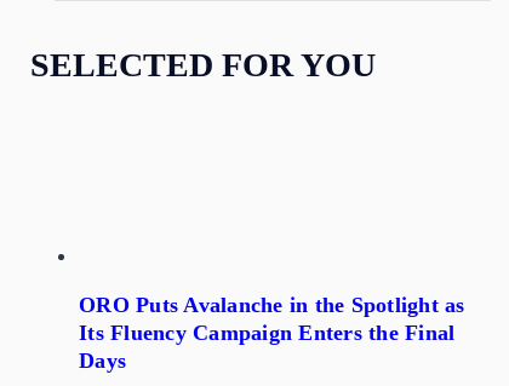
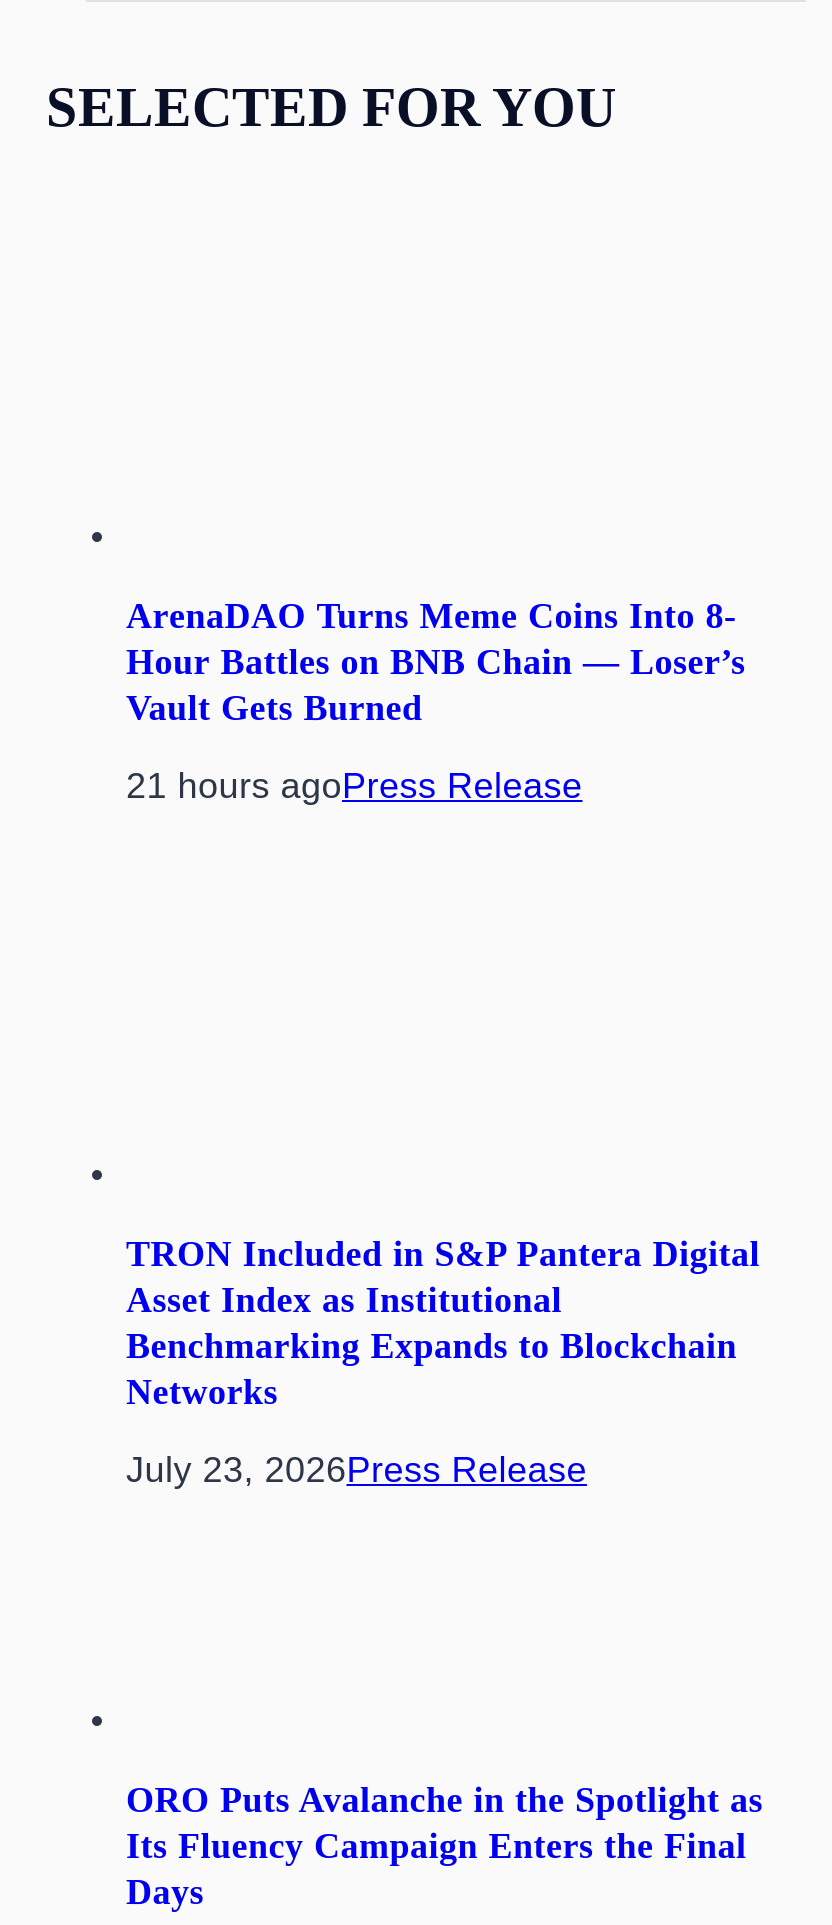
none -> [126,596,746,806] ArenaDAO Turns Meme Coins Into 8- | Hour Battles on BNB Chain — Loser’s | Vault Gets Burned | 21 hours agoPress Release
none -> [126,1234,760,1490] TRON Included in S&P Pantera Digital | Asset Index as Institutional | Benchmarking Expands to Blockchain | Networks | July 23, 2026Press Release

